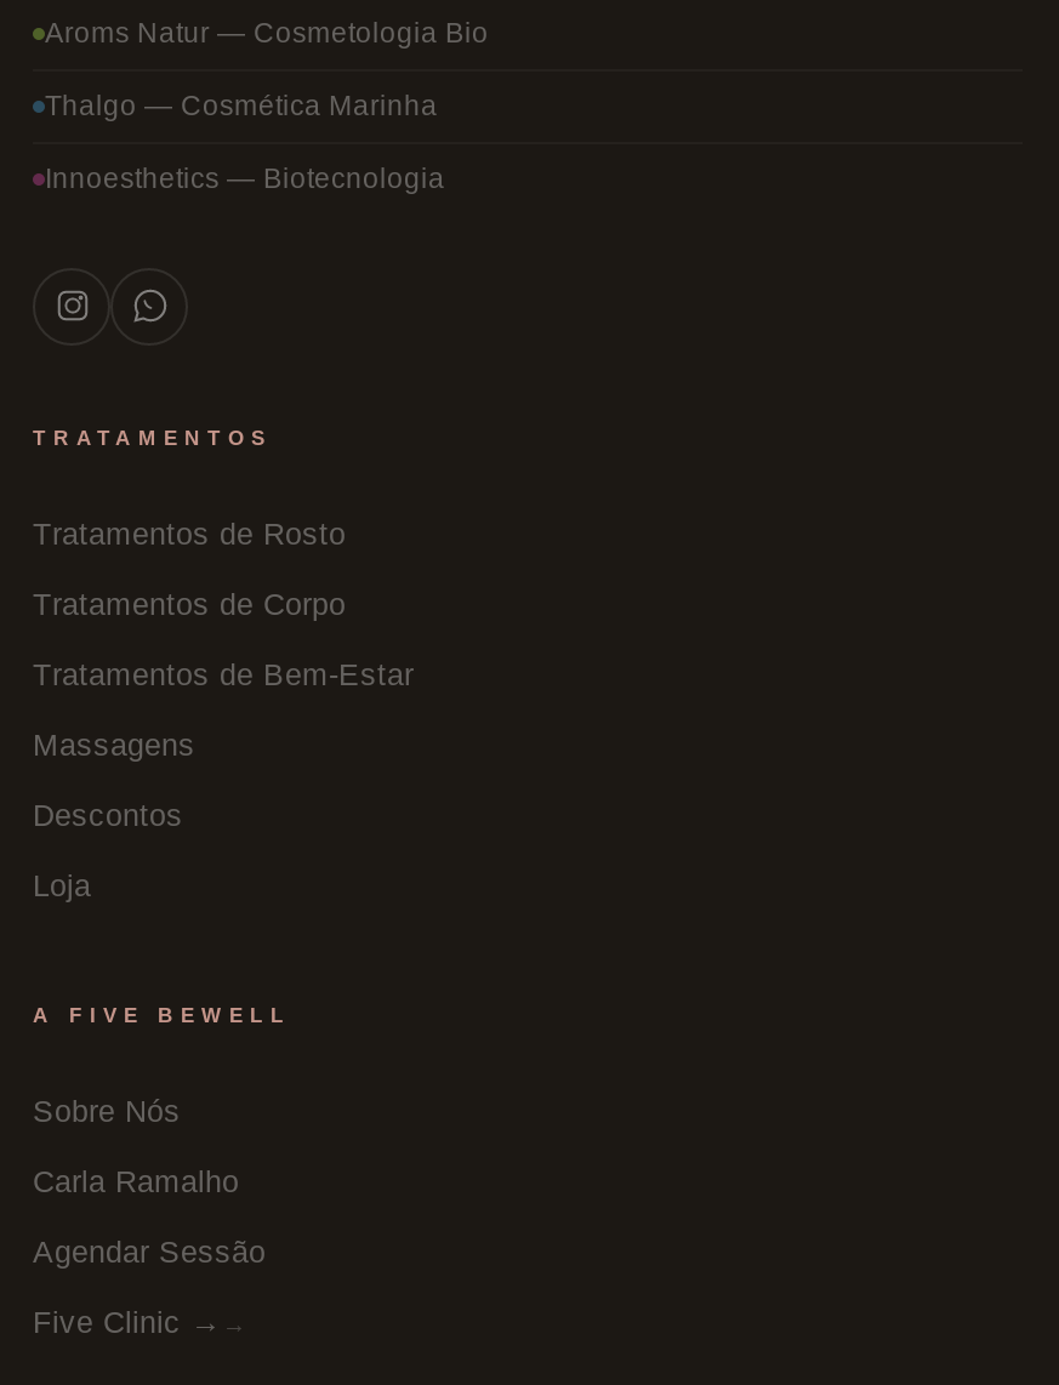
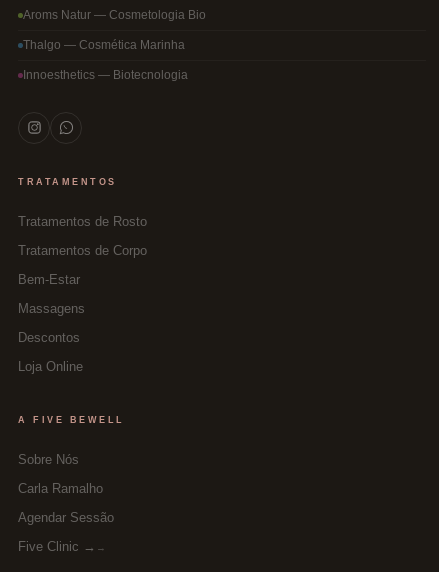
[33,658,414,692] Tratamentos de Bem-Estar -> [18,273,80,287] Bem-Estar
[33,869,91,903] Loja -> [18,360,83,374] Loja Online

